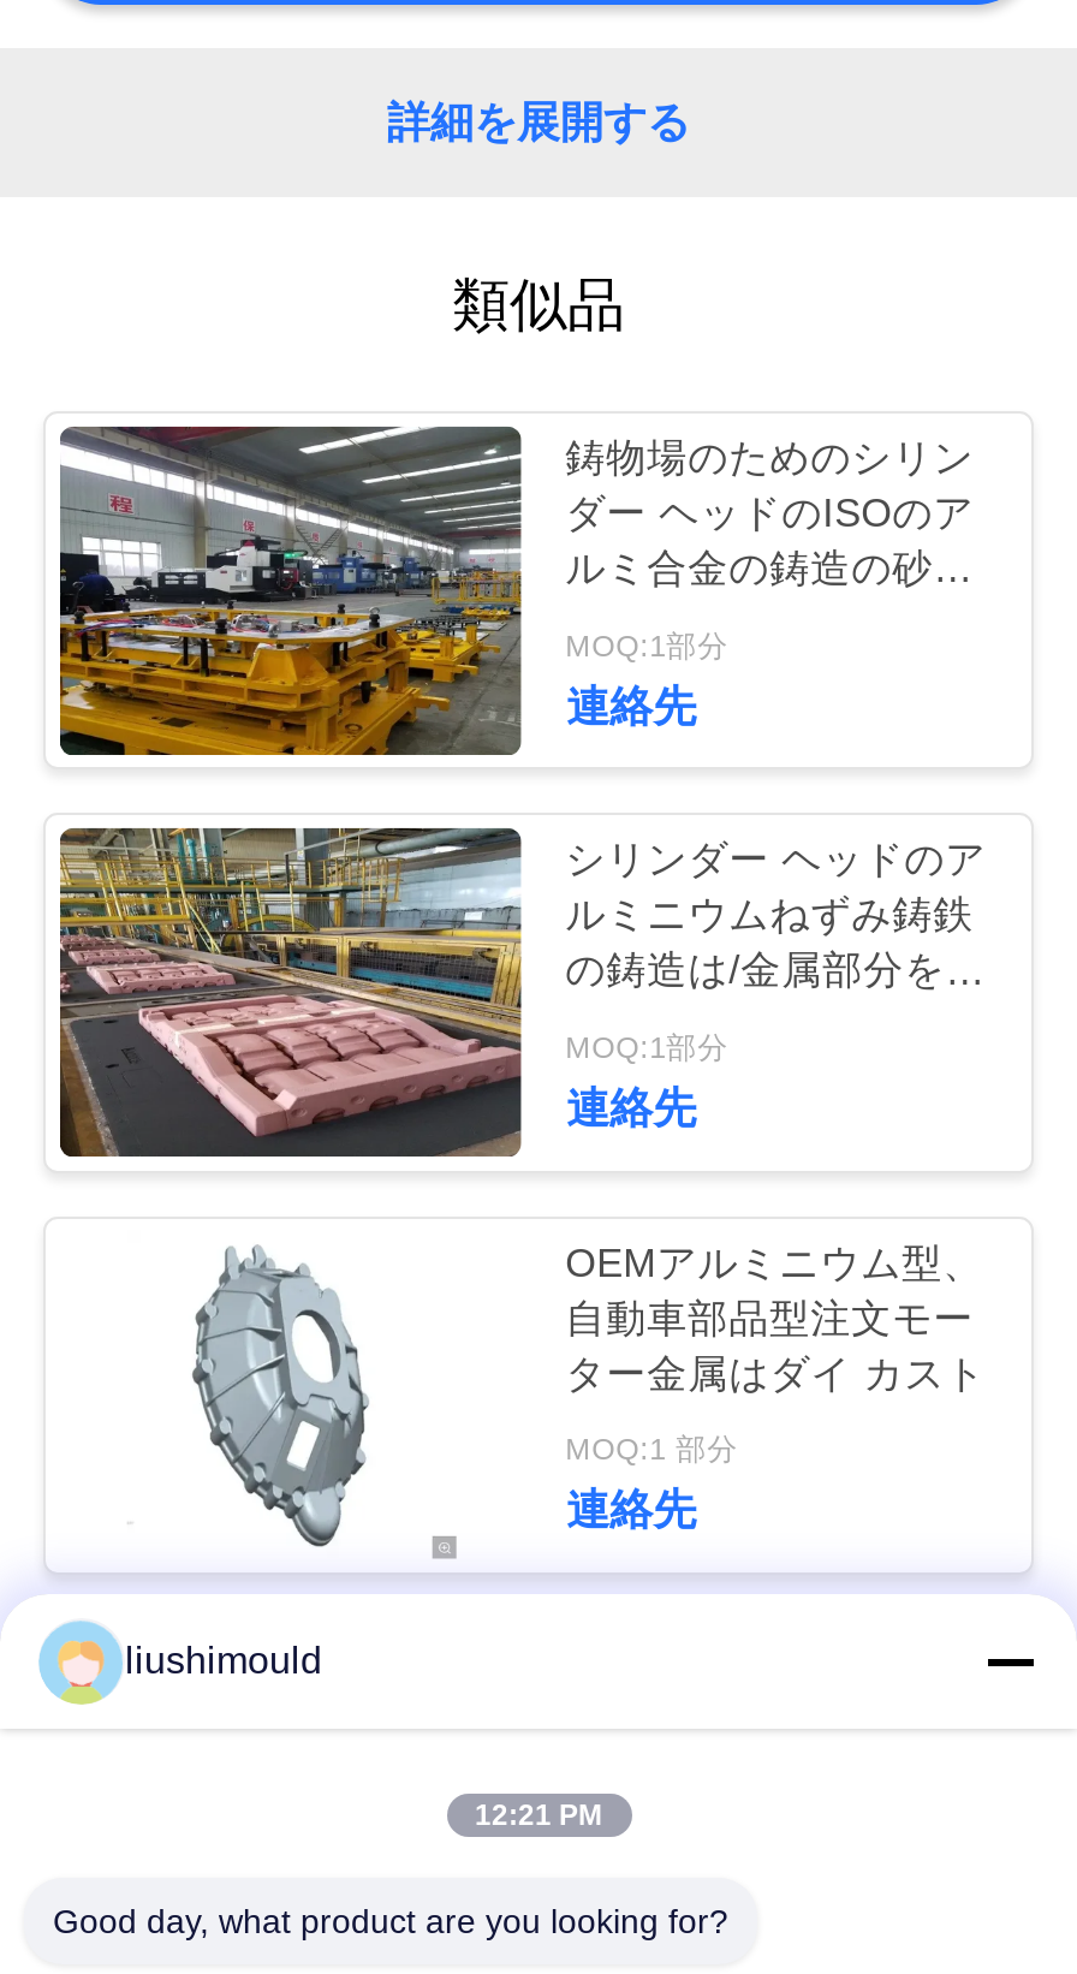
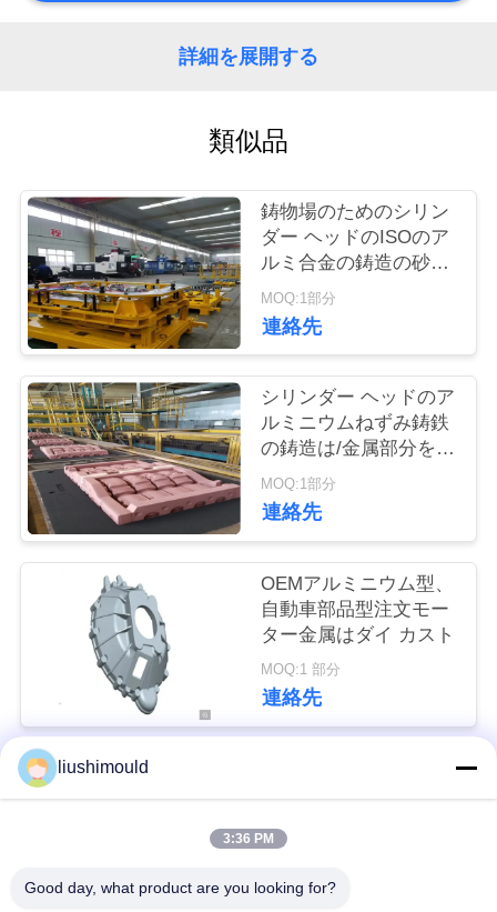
[475,1798,602,1832] 12:21 PM -> [223,831,274,846] 3:36 PM

